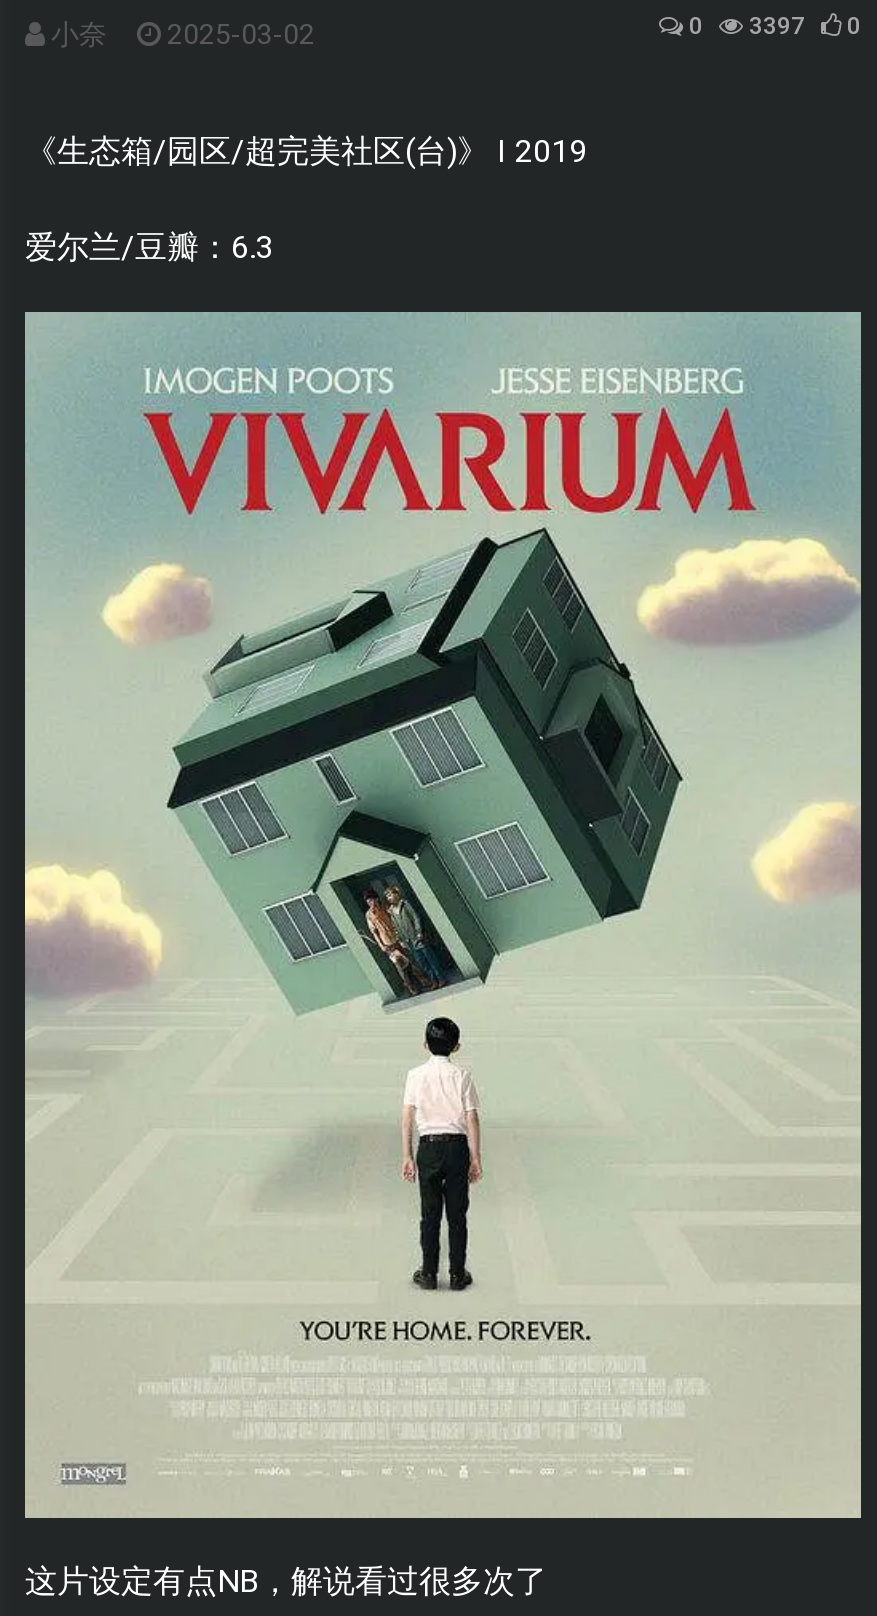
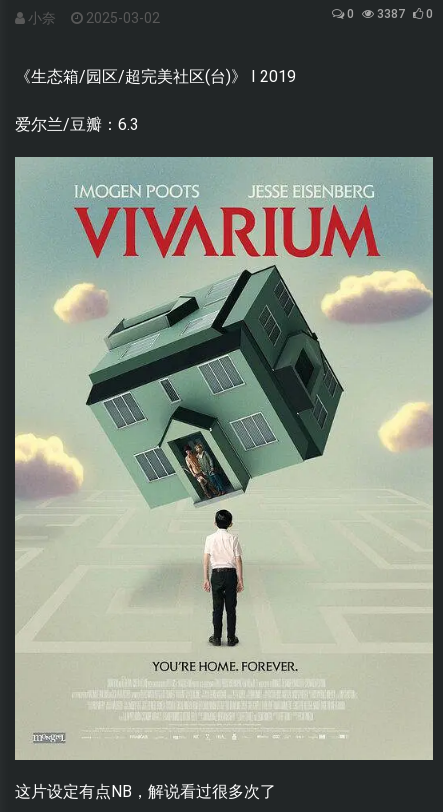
[683,12,861,40] 0 3397 0 -> [344,7,433,21] 0 3387 0

